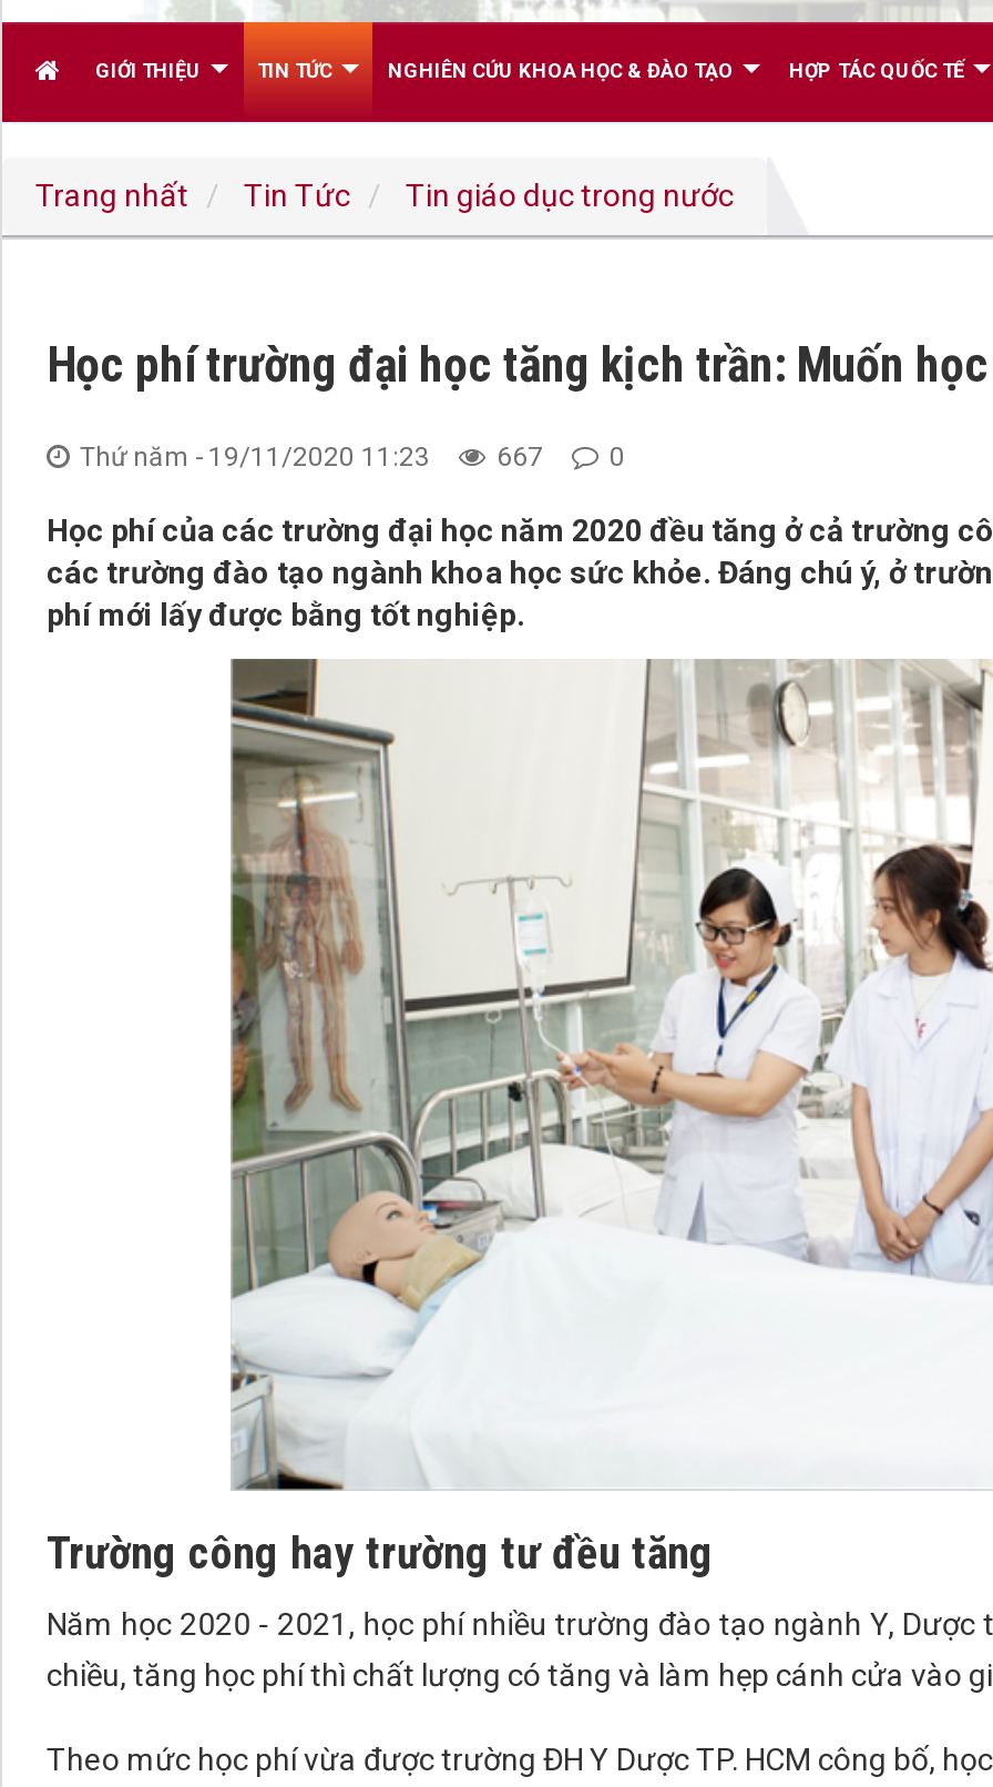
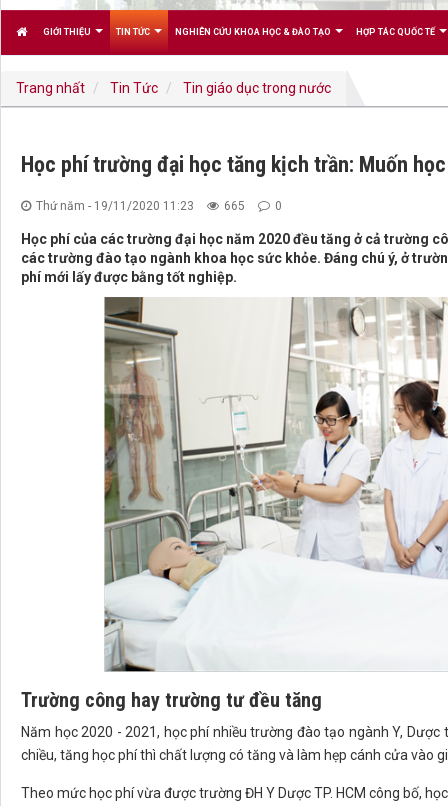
[496,441,543,473] 667 -> [224,199,245,213] 665

